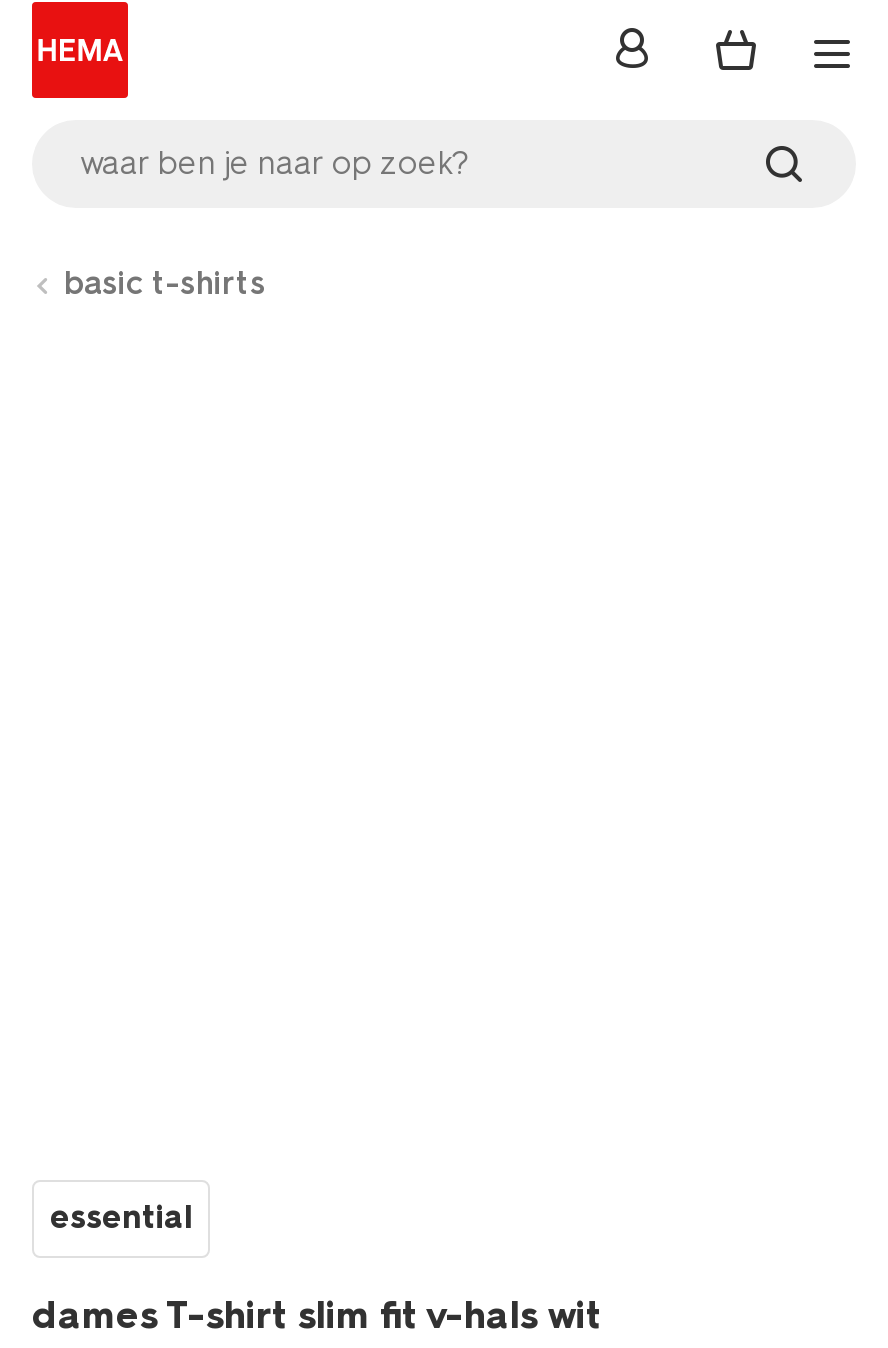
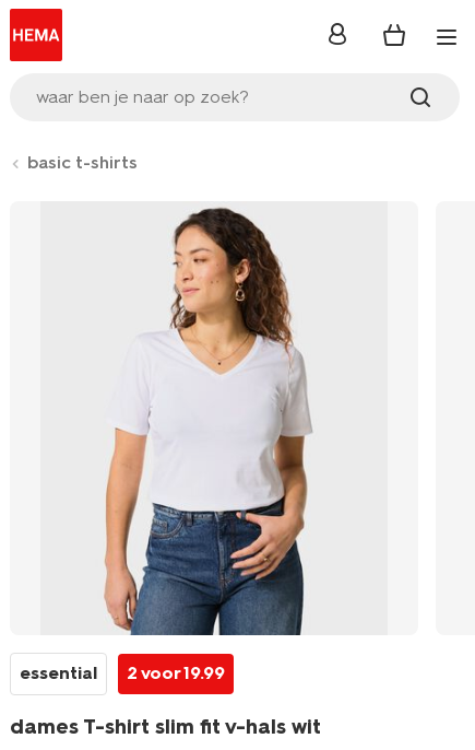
none -> [103,206,313,683] [image] | 2 voor 19.99

